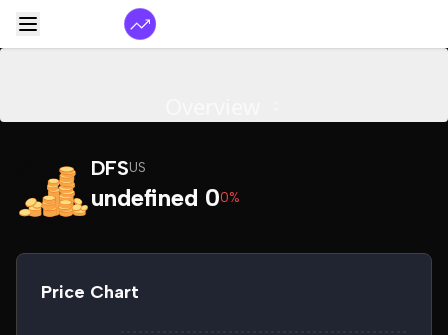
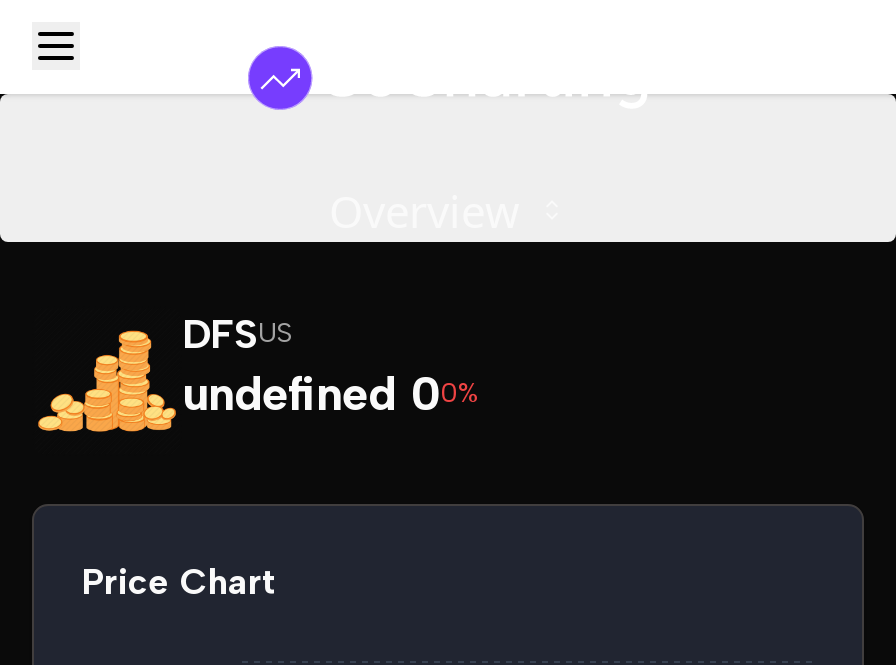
[123,7,157,56] [image] -> [246,14,314,112] [image]

